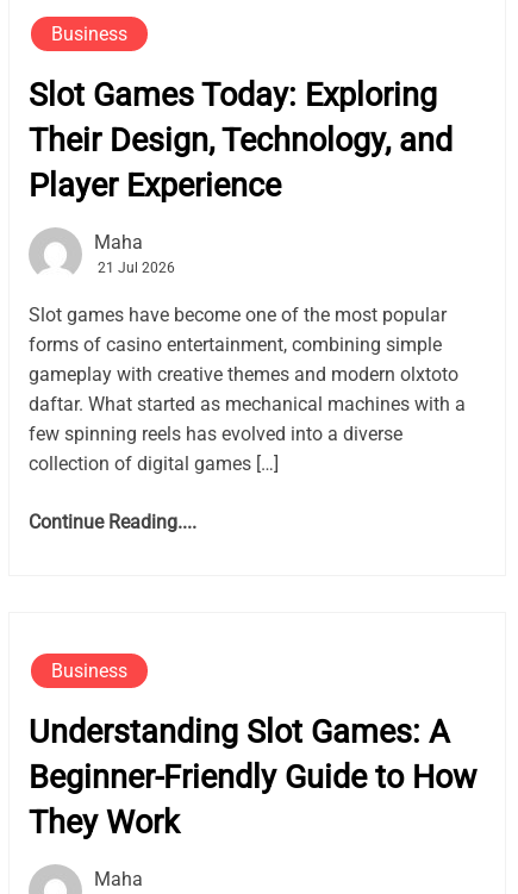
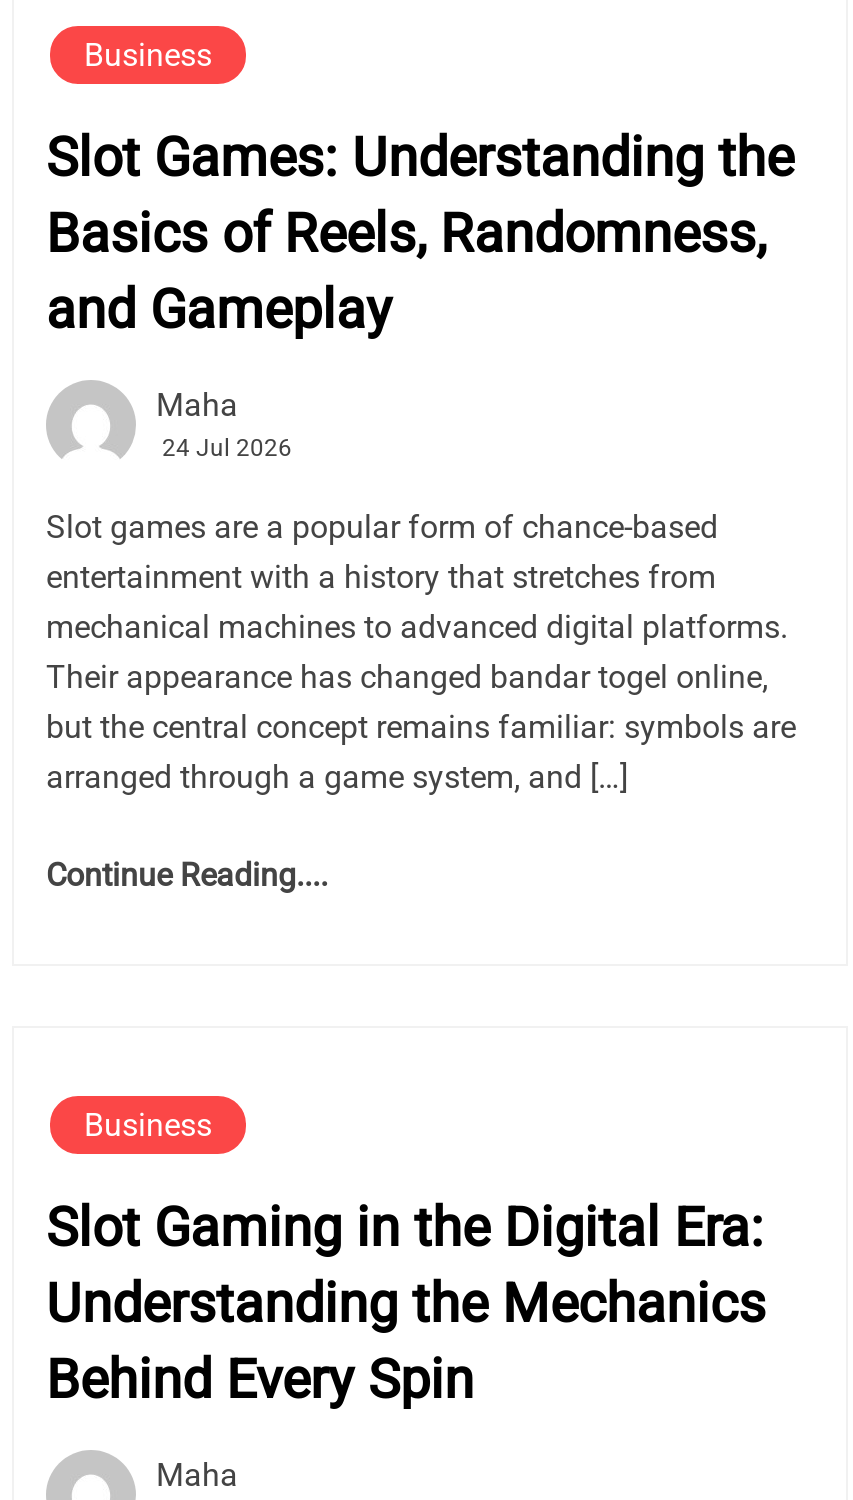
[29,76,453,205] Slot Games Today: Exploring | Their Design, Technology, and | Player Experience -> [46,126,794,342] Slot Games: Understanding the | Basics of Reels, Randomness, | and Gameplay
[98,260,175,276] 21 Jul 2026 -> [162,434,292,462] 24 Jul 2026
[29,304,466,475] Slot games have become one of the most popular | forms of casino entertainment, combining simple | gameplay with creative themes and modern olxtoto | daftar. What started as mechanical machines with a | few spinning reels has evolved into a diverse | collection of digital games […] -> [46,508,796,796] Slot games are a popular form of chance-based | entertainment with a history that stretches from | mechanical machines to advanced digital platforms. | Their appearance has changed bandar togel online, | but the central concept remains familiar: symbols are | arranged through a game system, and […]
[29,713,476,842] Understanding Slot Games: A | Beginner-Friendly Guide to How | They Work -> [46,1196,766,1412] Slot Gaming in the Digital Era: | Understanding the Mechanics | Behind Every Spin

